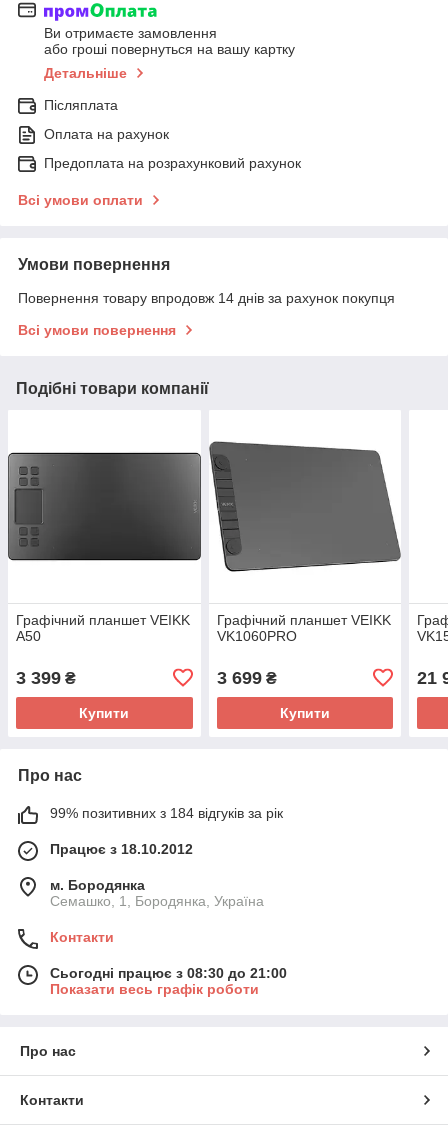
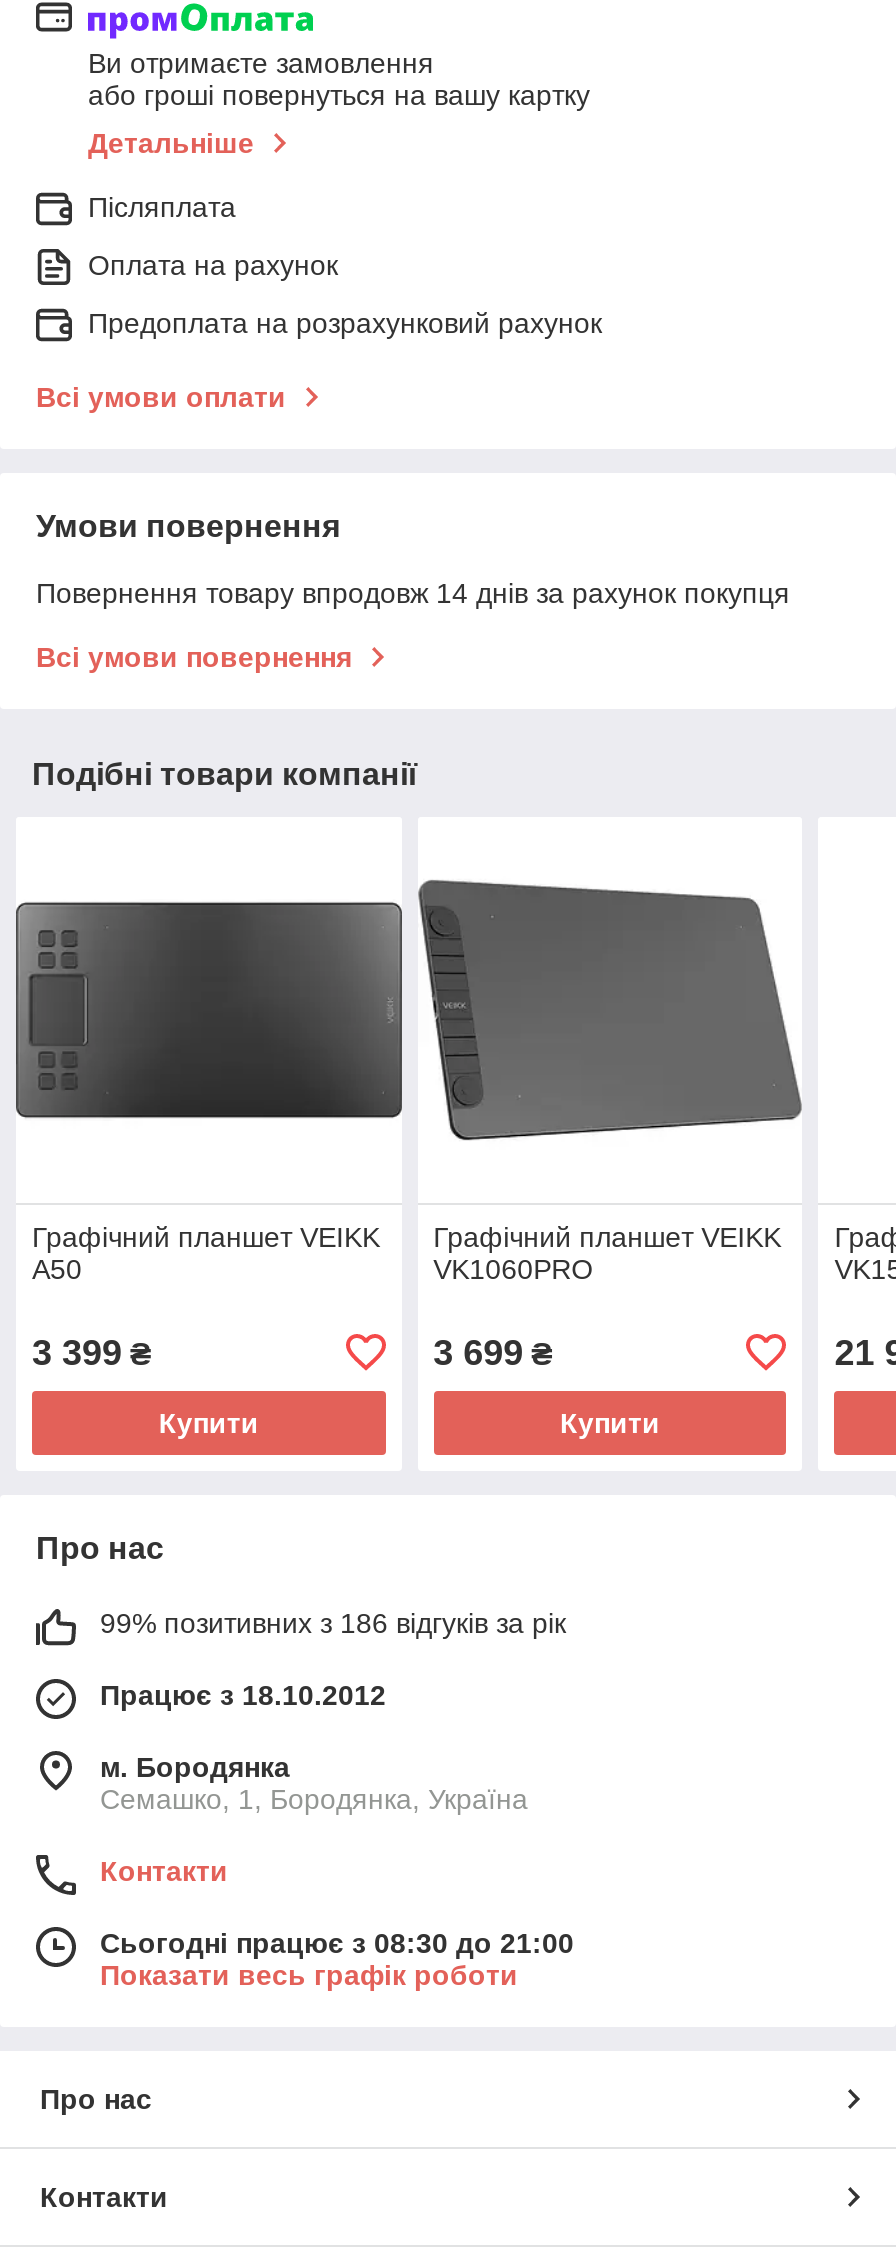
[50,805,283,821] 99% позитивних з 184 відгуків за рік -> [100,1607,566,1639] 99% позитивних з 186 відгуків за рік

